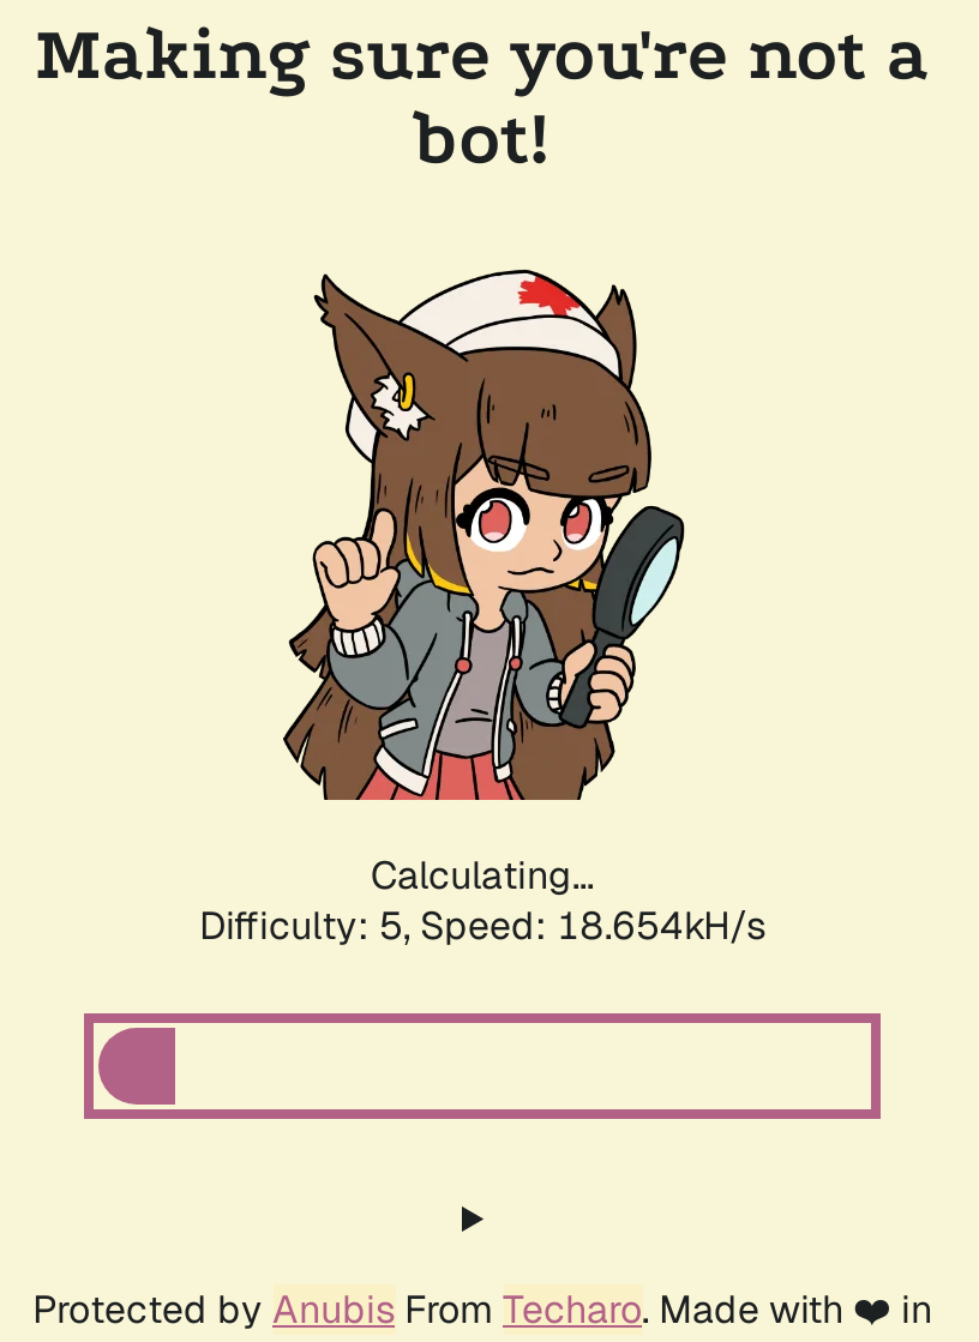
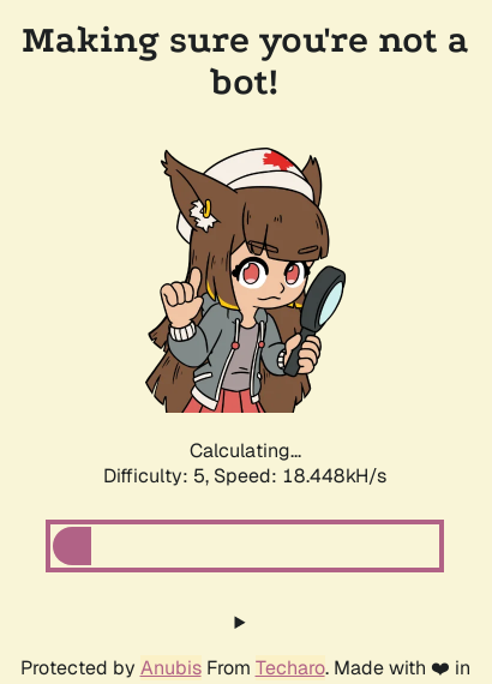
[199,901,765,951] Difficulty: 5, Speed: 18.654kH/s -> [103,463,386,488] Difficulty: 5, Speed: 18.448kH/s

